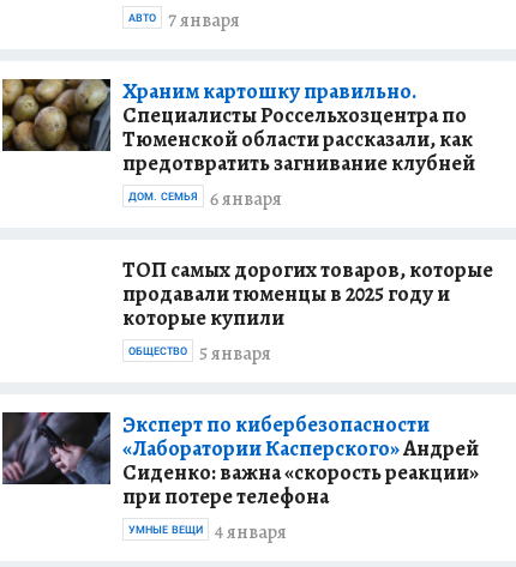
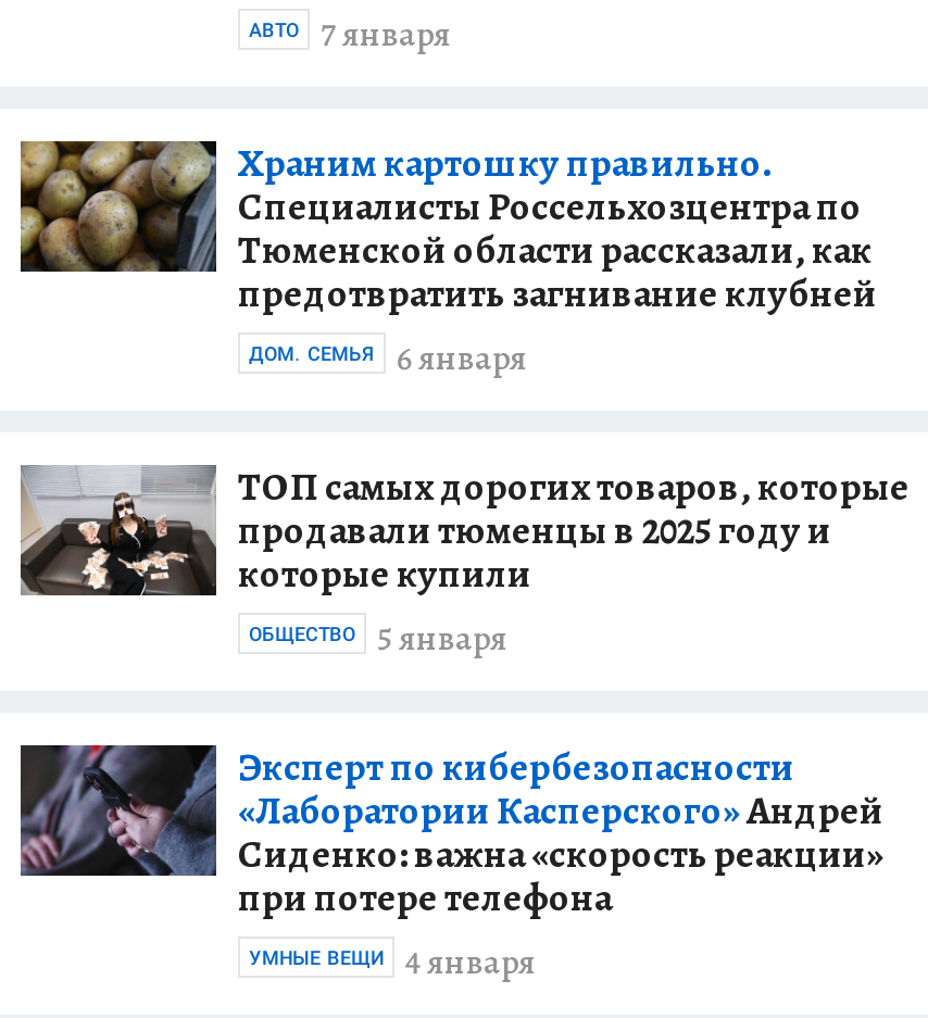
none -> [18,463,218,598] [image]

